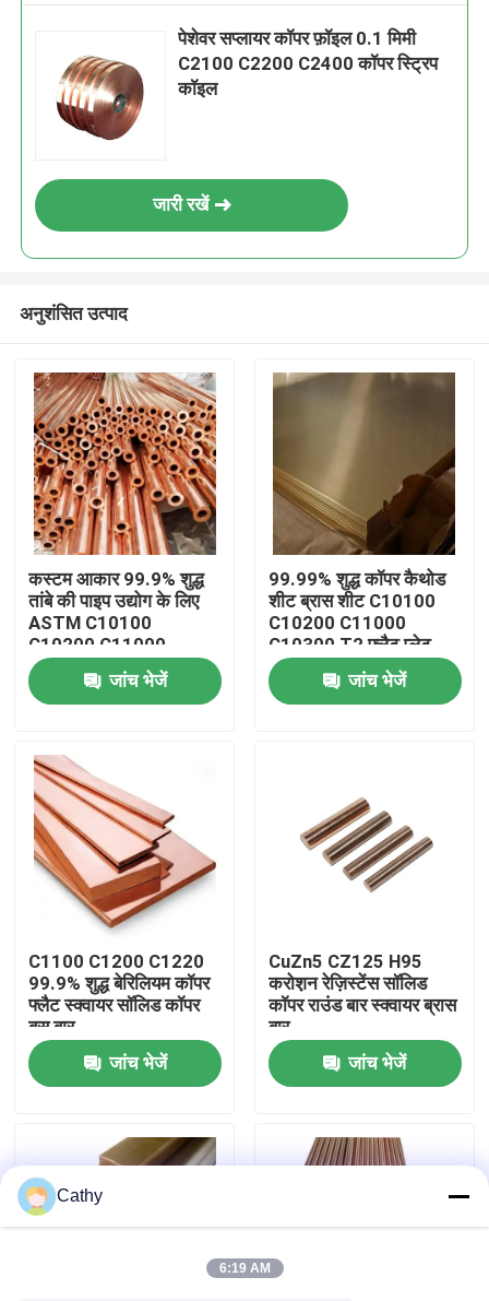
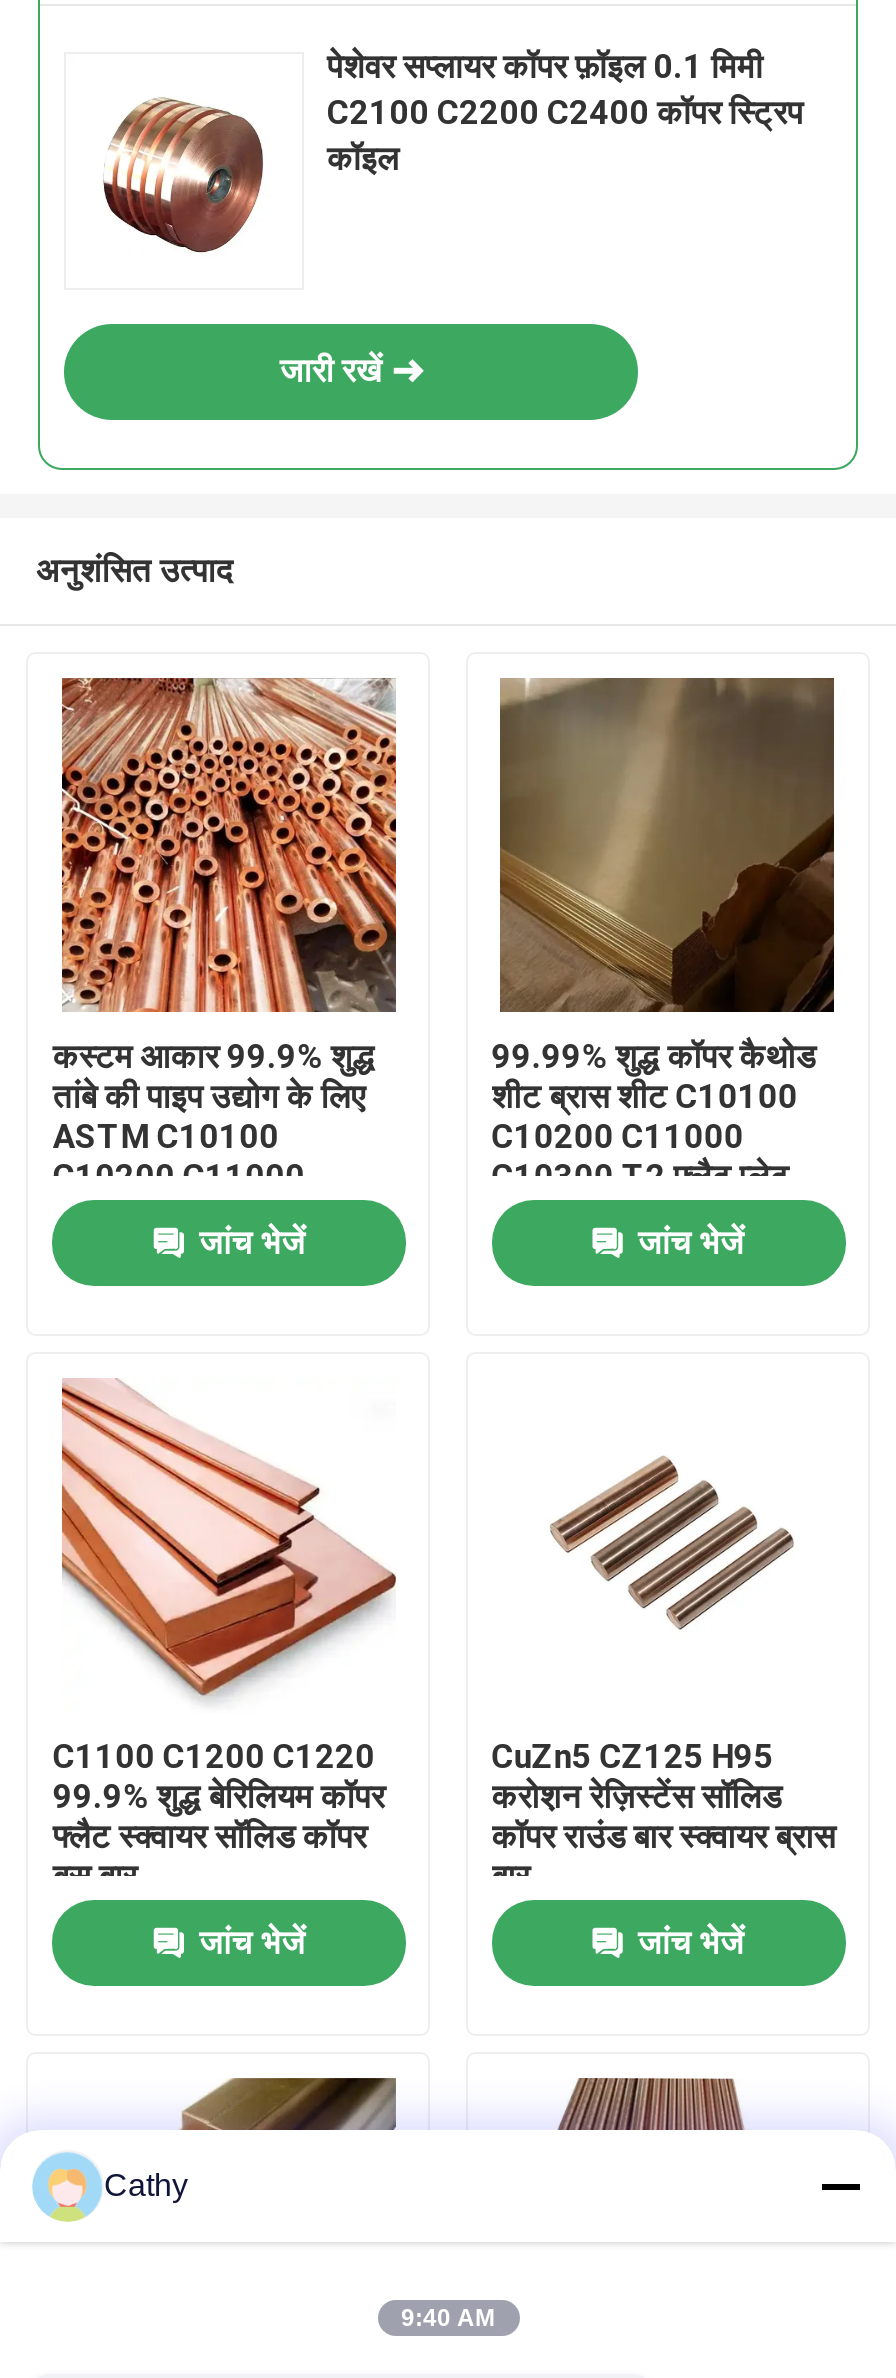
[219,1261,270,1276] 6:19 AM -> [401,2304,495,2332] 9:40 AM

